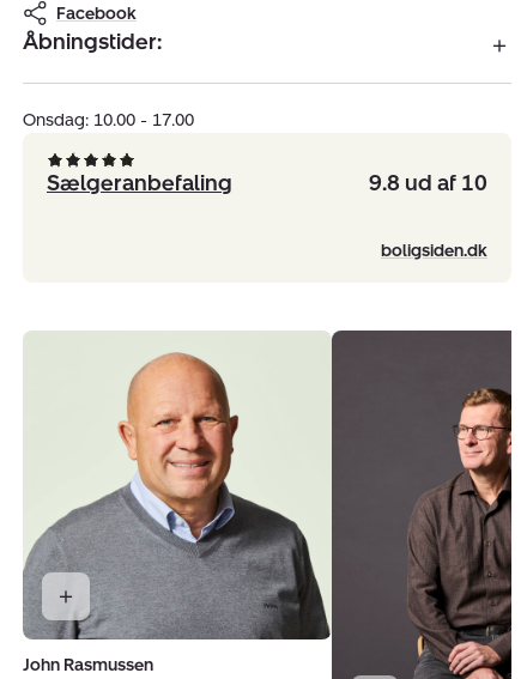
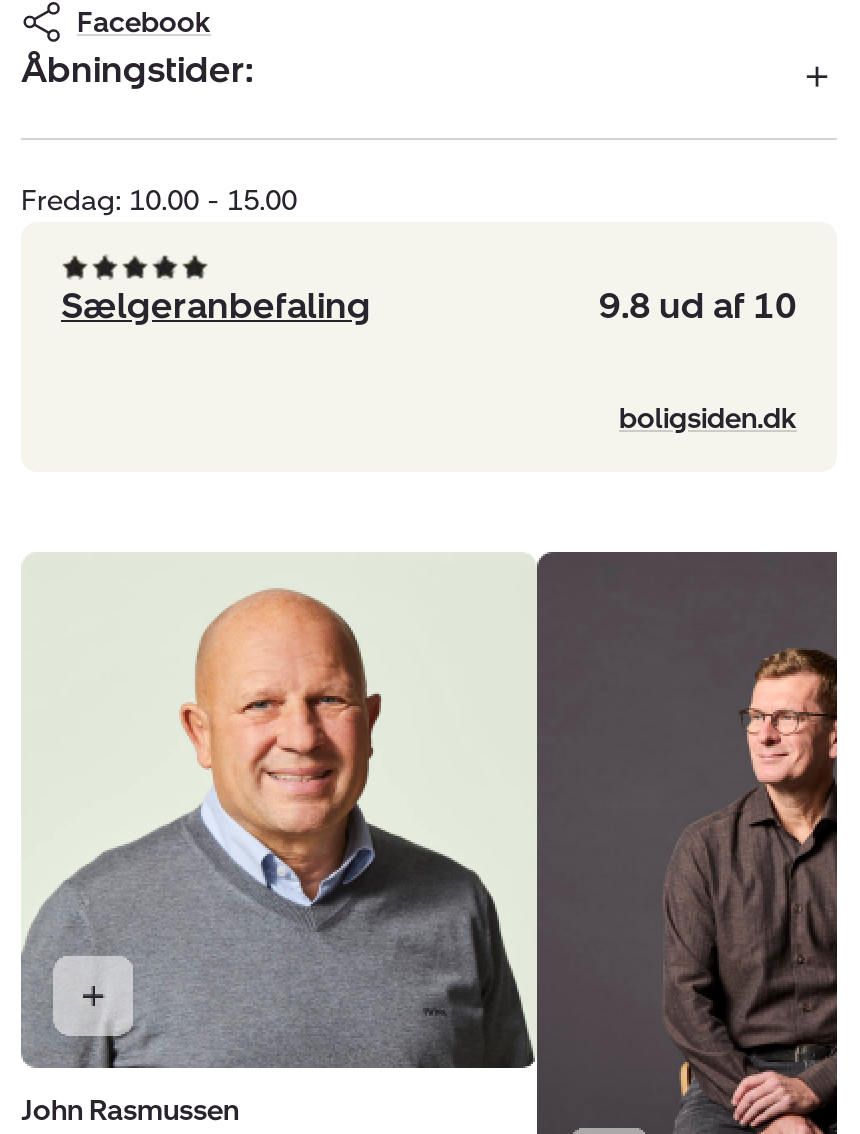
[23,110,194,131] Onsdag: 10.00 - 17.00 -> [21,184,297,218] Fredag: 10.00 - 15.00

